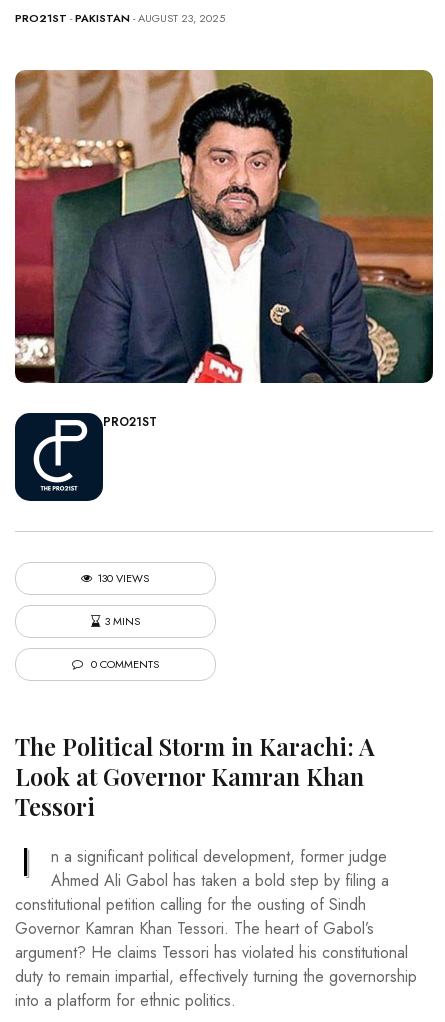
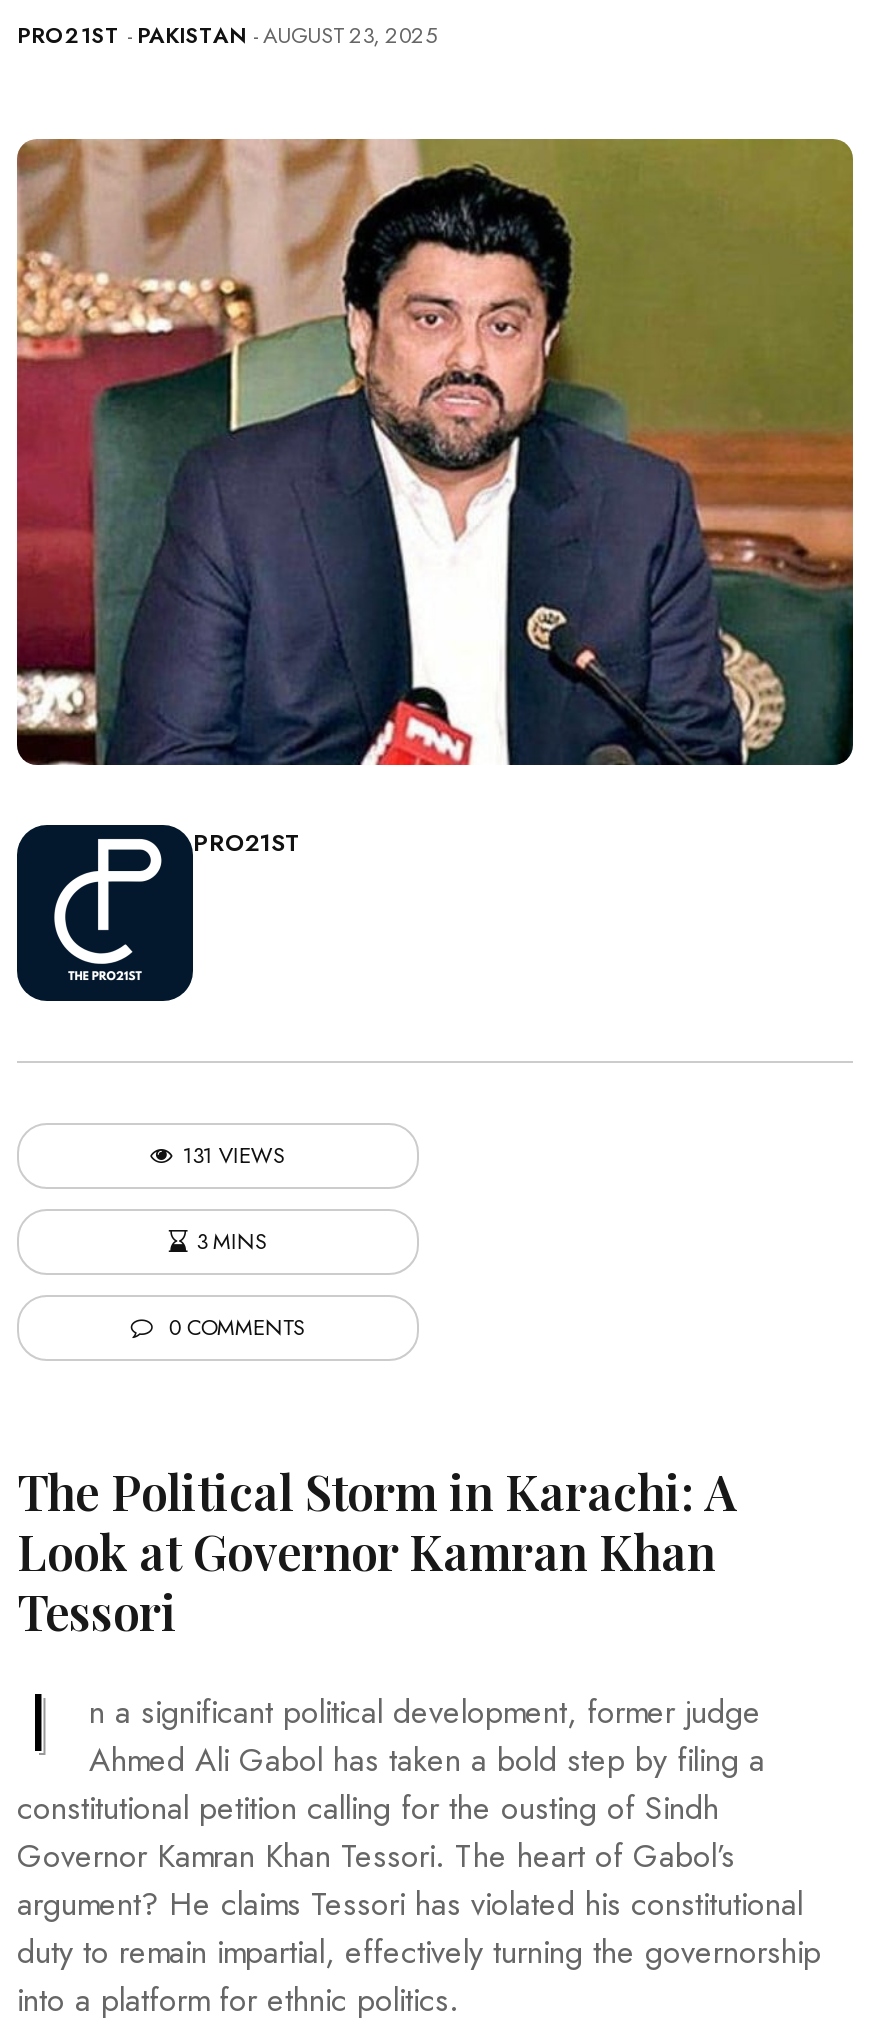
[97,570,149,586] 130 VIEWS -> [183,1139,285,1171] 131 VIEWS

